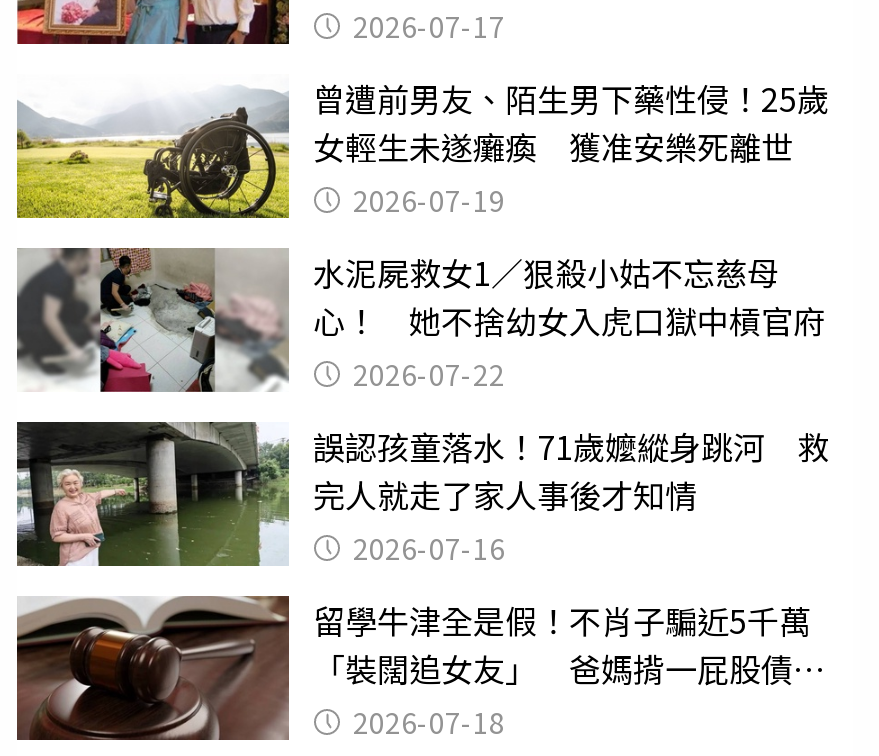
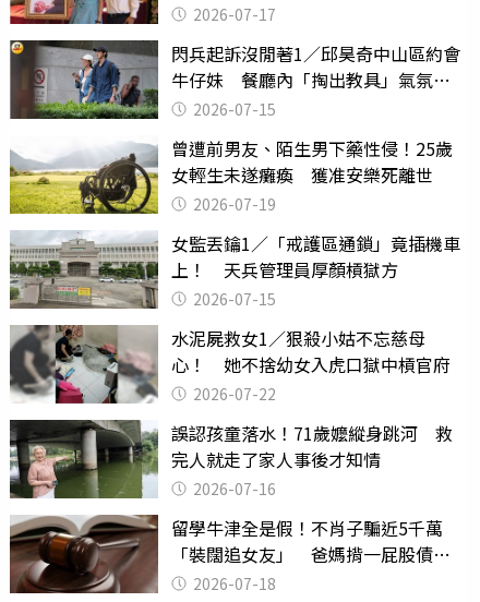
none -> [10,39,460,120] [image] | 閃兵起訴沒閒著1／邱昊奇中山區約會 | 牛仔妹 餐廳內「掏出教具」氣氛突 | 變 2026-07-15
none -> [10,230,460,310] [image] | 女監丟鑰1／「戒護區通鎖」竟插機車 | 上！ 天兵管理員厚顏槓獄方 | 2026-07-15

